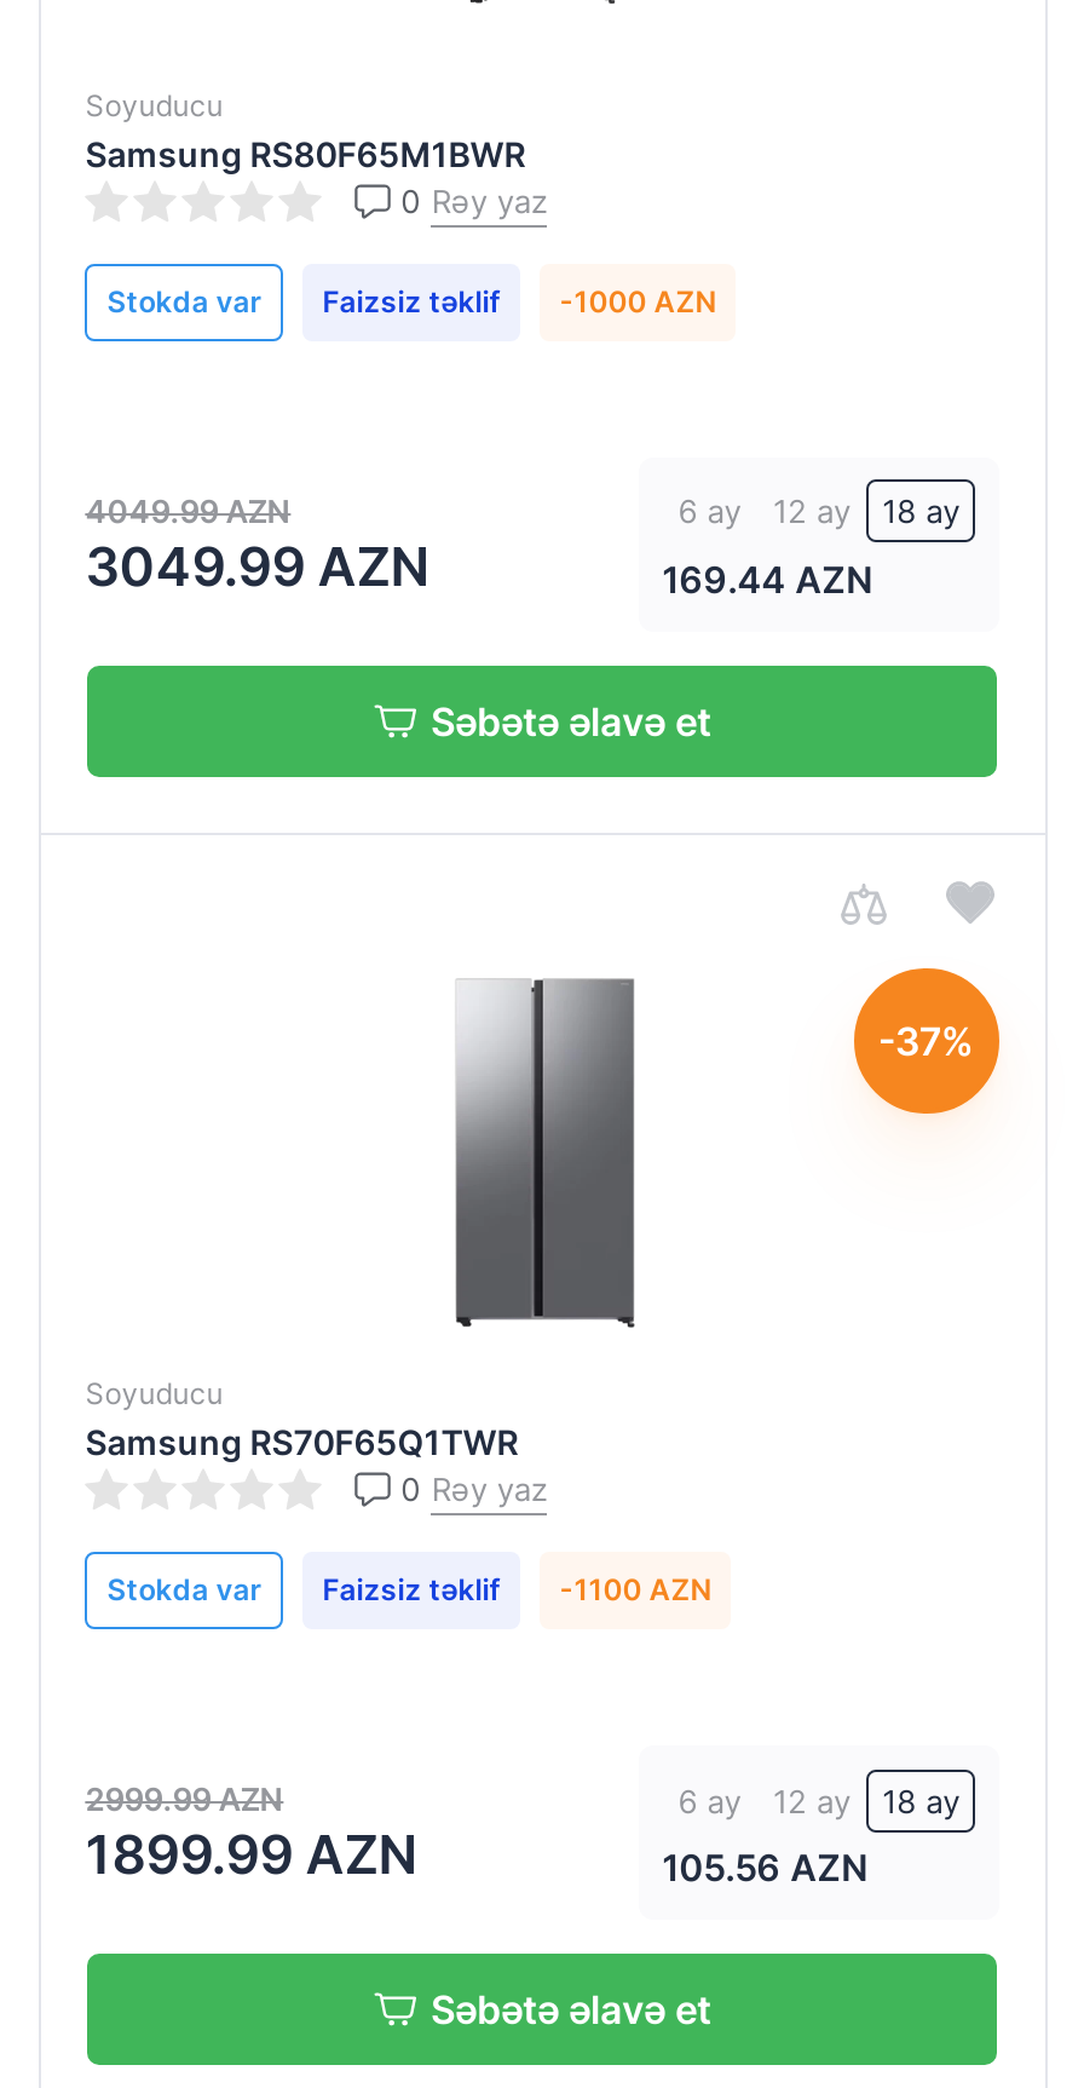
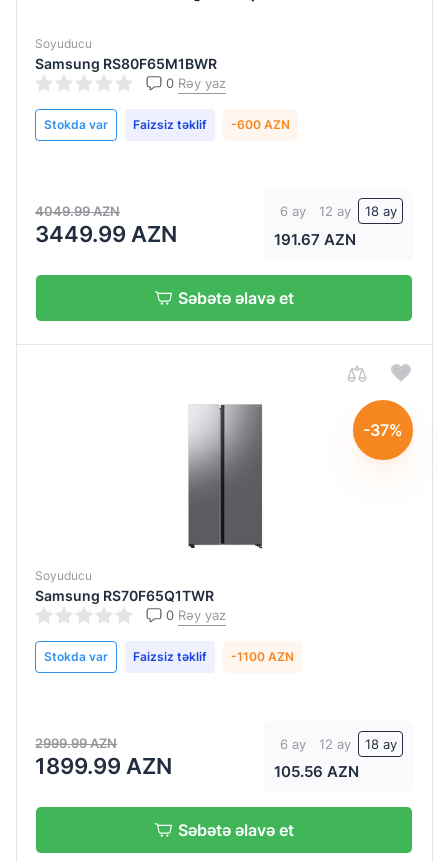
[107,283,717,319] Stokda var Faizsiz təklif -1000 AZN -> [44,117,290,132] Stokda var Faizsiz təklif -600 AZN
[85,534,429,597] 3049.99 AZN -> [35,220,177,246] 3449.99 AZN
[662,556,873,602] 169.44 AZN -> [274,230,356,249] 191.67 AZN

